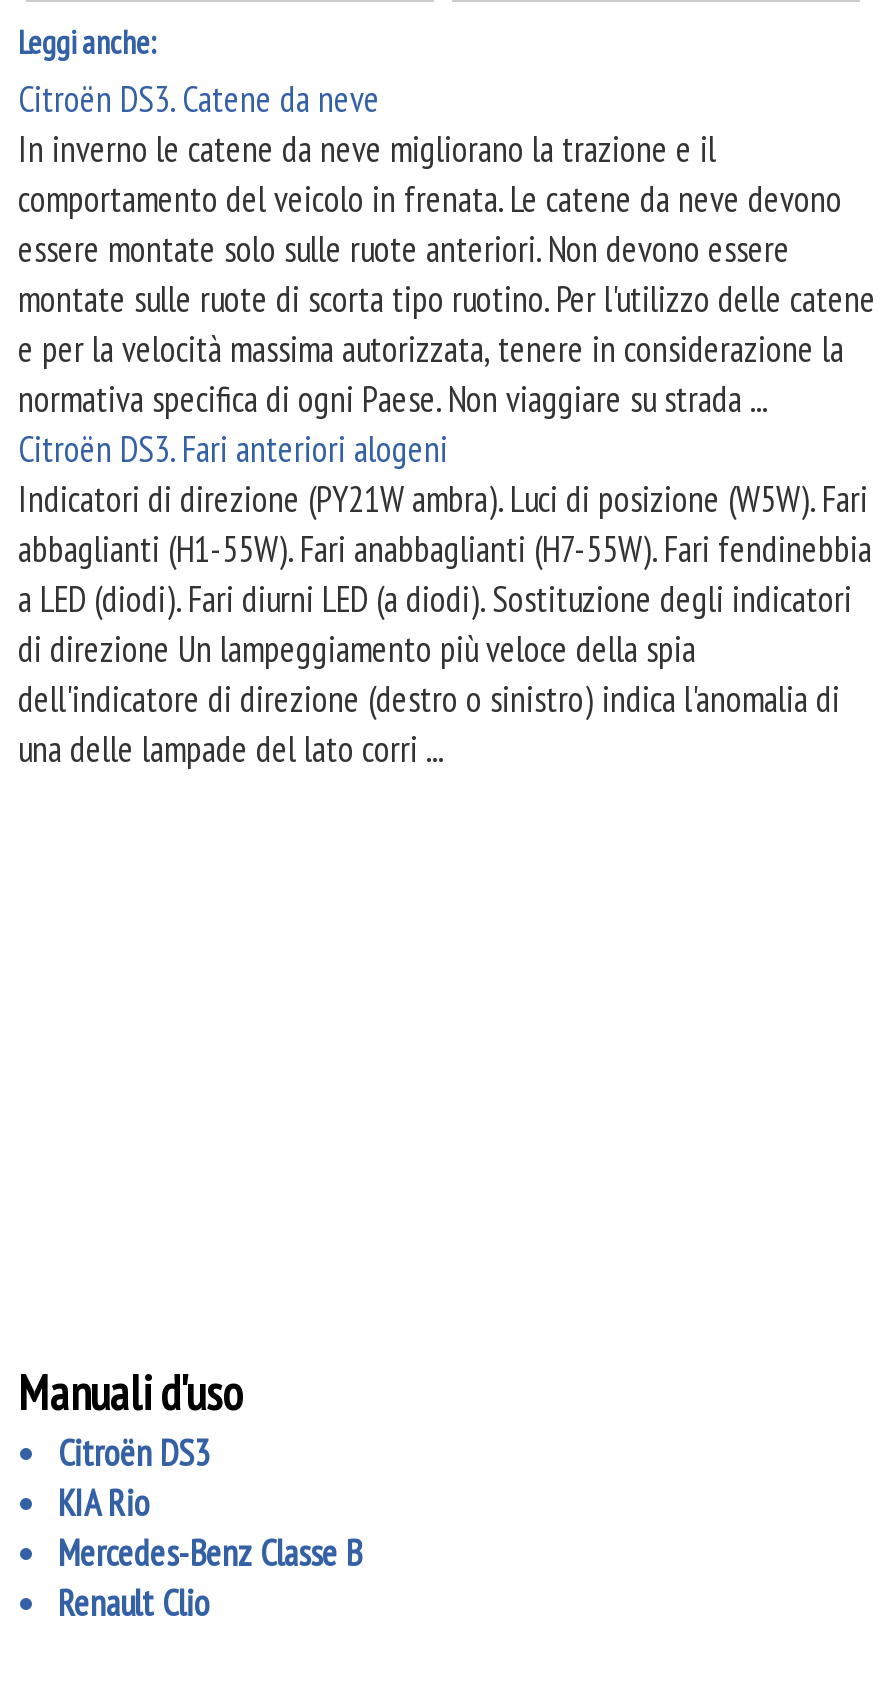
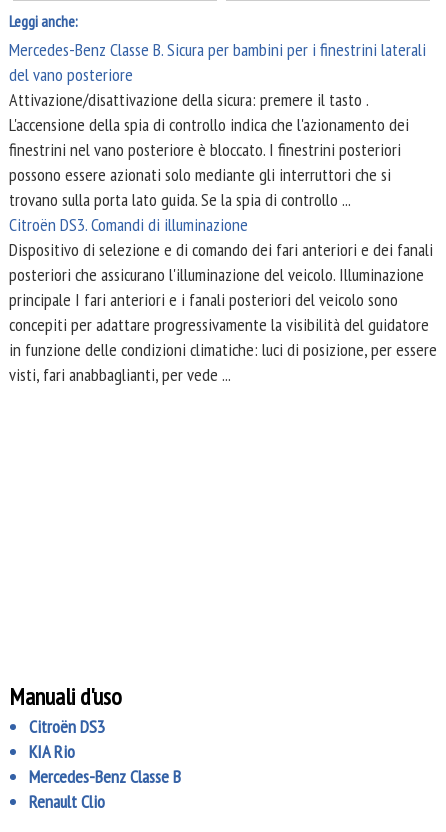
[18,76,876,772] Citroën DS3. Catene da neve | In inverno le catene da neve migliorano la trazione e il | comportamento del veicolo in frenata. Le catene da neve devono | essere montate solo sulle ruote anteriori. Non devono essere | montate sulle ruote di scorta tipo ruotino. Per l'utilizzo delle catene | e per la velocità massima autorizzata, tenere in considerazione la | normativa specifica di ogni Paese. Non viaggiare su strada ... | Citroën DS3. Fari anteriori alogeni | Indicatori di direzione (PY21W ambra). Luci di posizione (W5W). Fari | abbaglianti (H1-55W). Fari anabbaglianti (H7-55W). Fari fendinebbia | a LED (diodi). Fari diurni LED (a diodi). Sostituzione degli indicatori | di direzione Un lampeggiamento più veloce della spia | dell'indicatore di direzione (destro o sinistro) indica l'anomalia di | una delle lampade del lato corri ... -> [9,38,437,386] Mercedes-Benz Classe B. Sicura per bambini per i finestrini laterali | del vano posteriore | Attivazione/disattivazione della sicura: premere il tasto . | L'accensione della spia di controllo indica che l'azionamento dei | finestrini nel vano posteriore è bloccato. I finestrini posteriori | possono essere azionati solo mediante gli interruttori che si | trovano sulla porta lato guida. Se la spia di controllo ... | Citroën DS3. Comandi di illuminazione | Dispositivo di selezione e di comando dei fari anteriori e dei fanali | posteriori che assicurano l'illuminazione del veicolo. Illuminazione | principale I fari anteriori e i fanali posteriori del veicolo sono | concepiti per adattare progressivamente la visibilità del guidatore | in funzione delle condizioni climatiche: luci di posizione, per essere | visti, fari anabbaglianti, per vede ...

